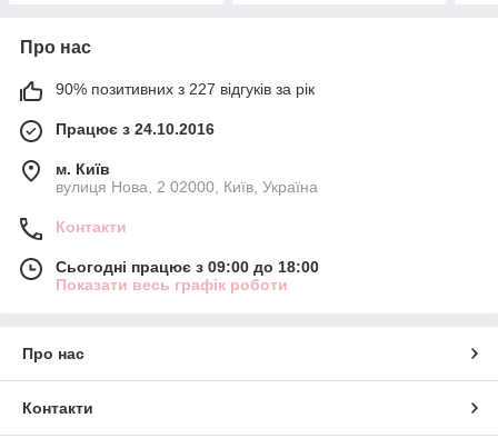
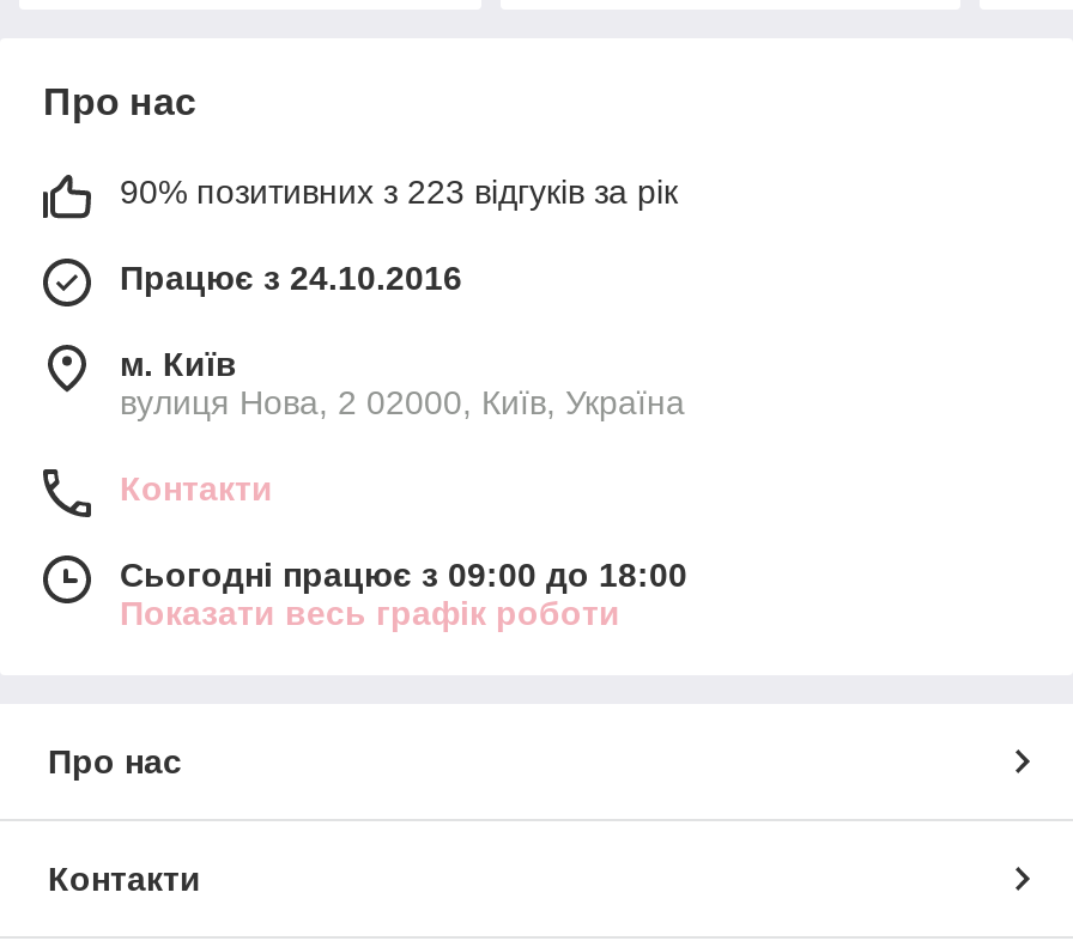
[56,80,315,98] 90% позитивних з 227 відгуків за рік -> [120,172,678,210] 90% позитивних з 223 відгуків за рік

